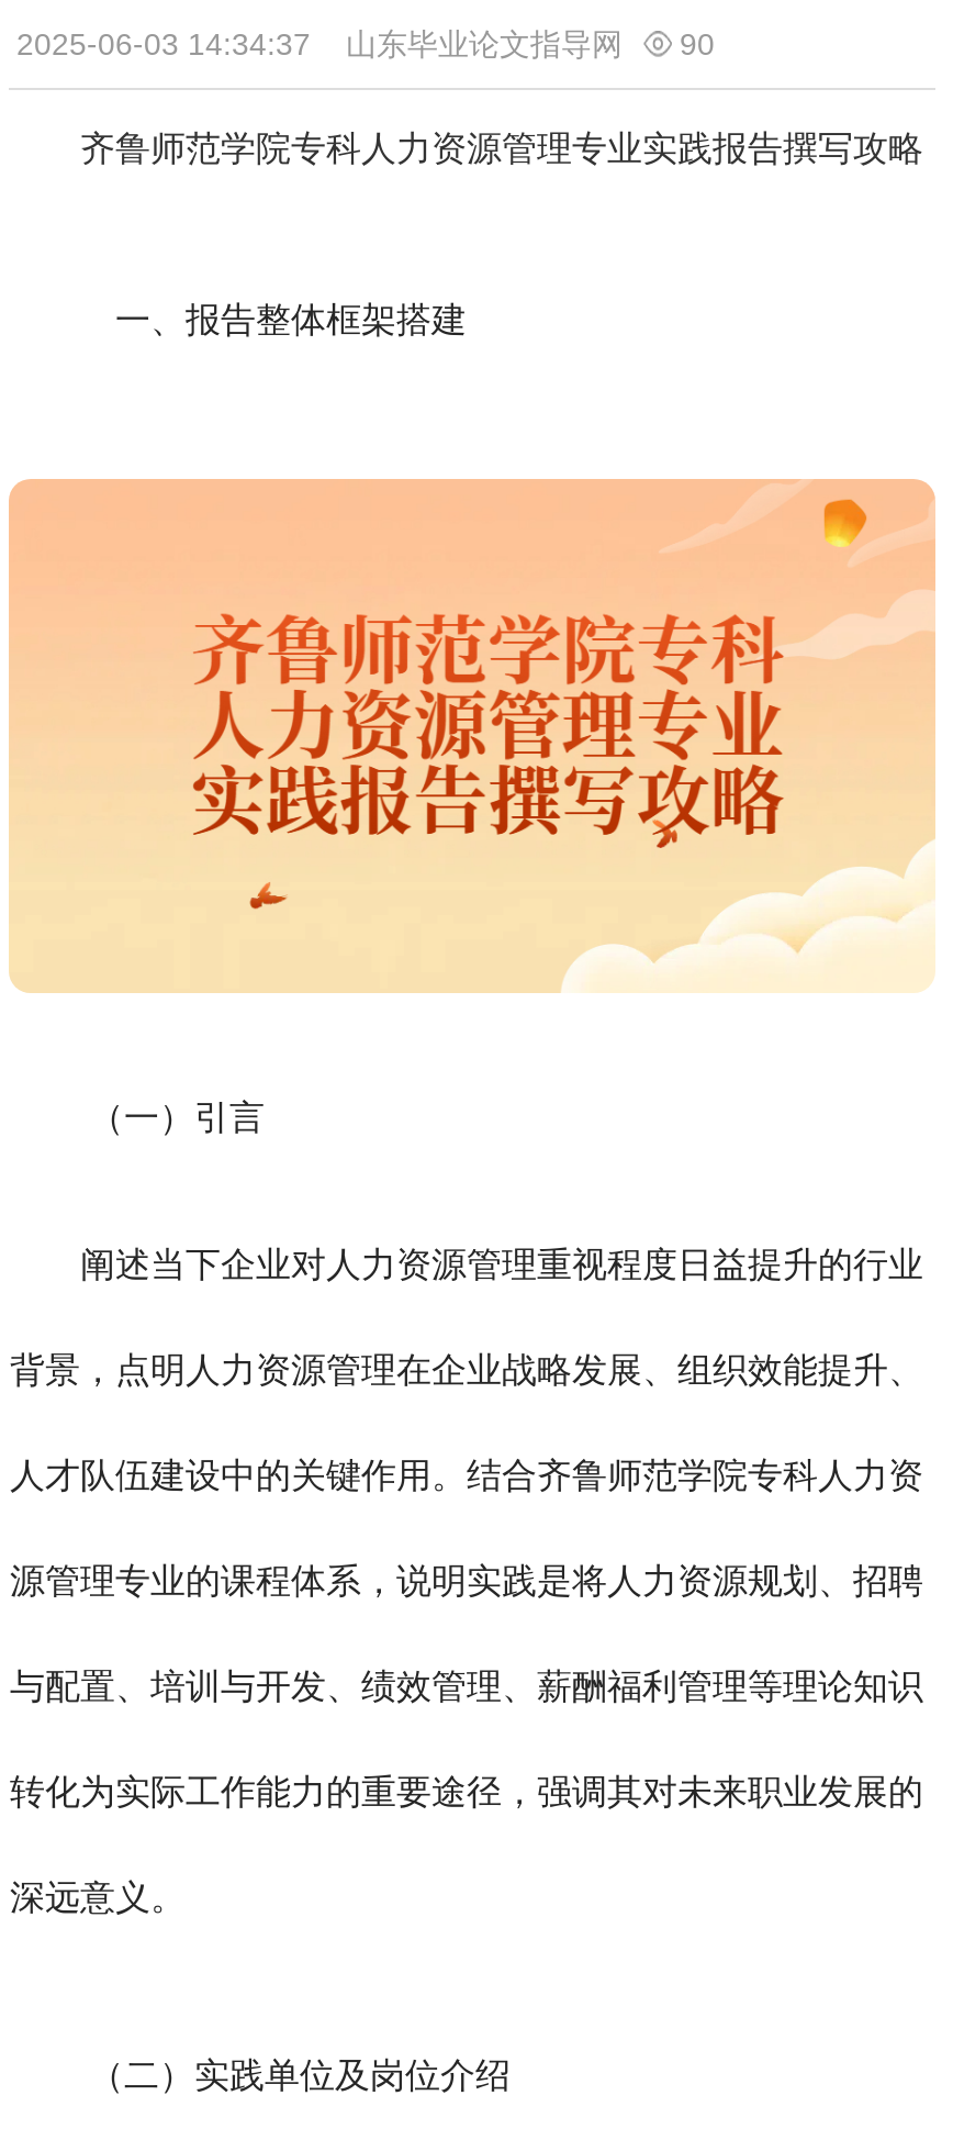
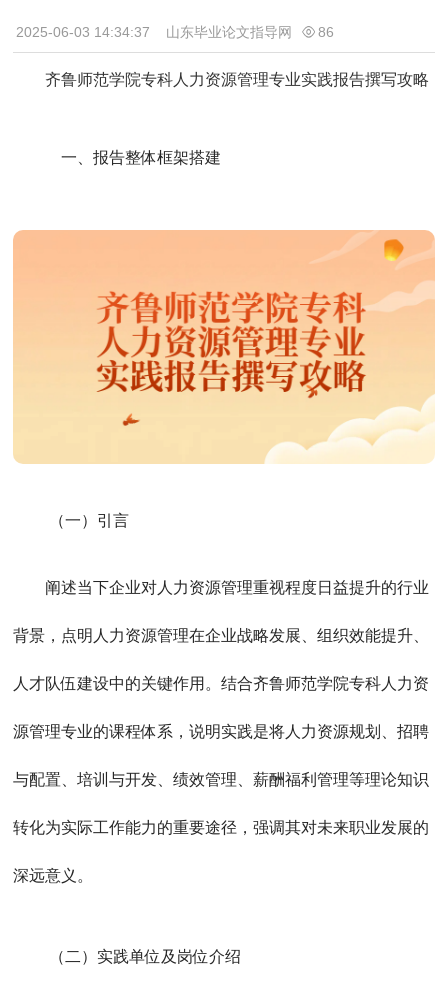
[16,26,715,61] 2025-06-03 14:34:37 山东毕业论文指导网 90 -> [16,24,334,40] 2025-06-03 14:34:37 山东毕业论文指导网 86

